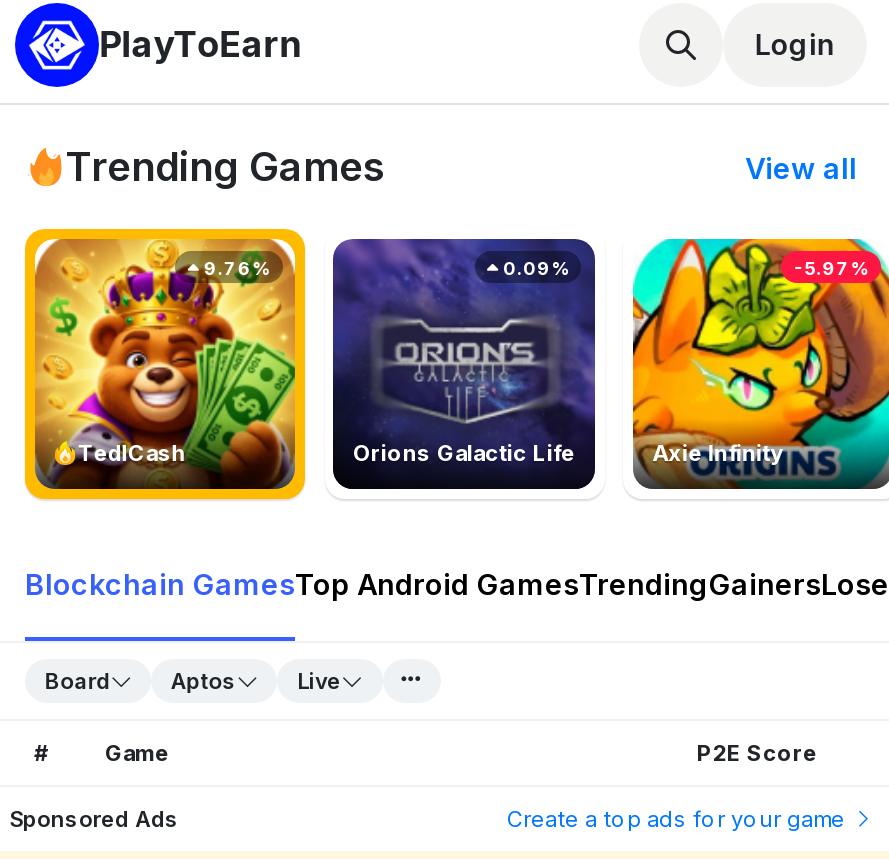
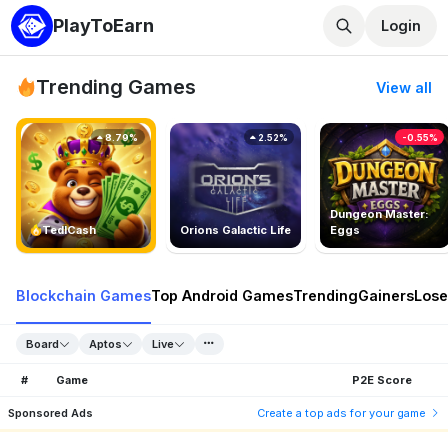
[631,237,883,489] [image] | Axie Infinity -> [319,122,445,248] [image] | Dungeon Master: | Eggs
[200,257,270,279] 9.76% -> [103,132,138,143] 8.79%
[499,257,569,279] 0.09% -> [256,132,288,143] 2.52%
[794,257,868,279] -5.97% -> [402,132,438,143] -0.55%

